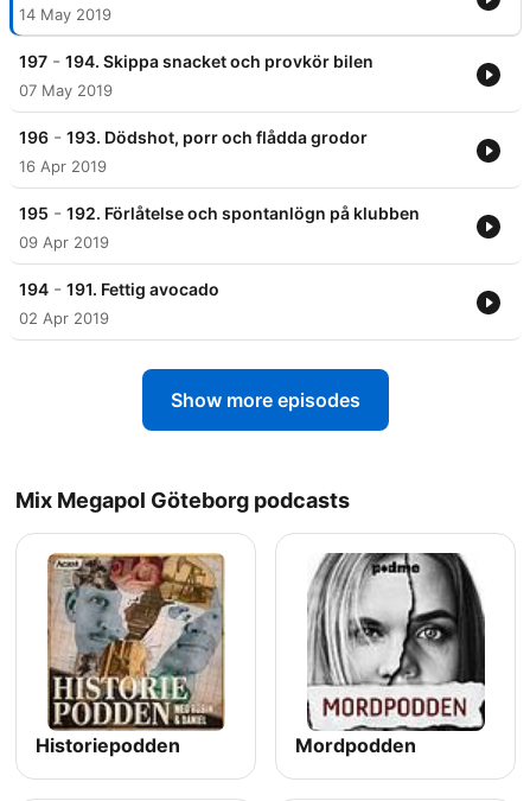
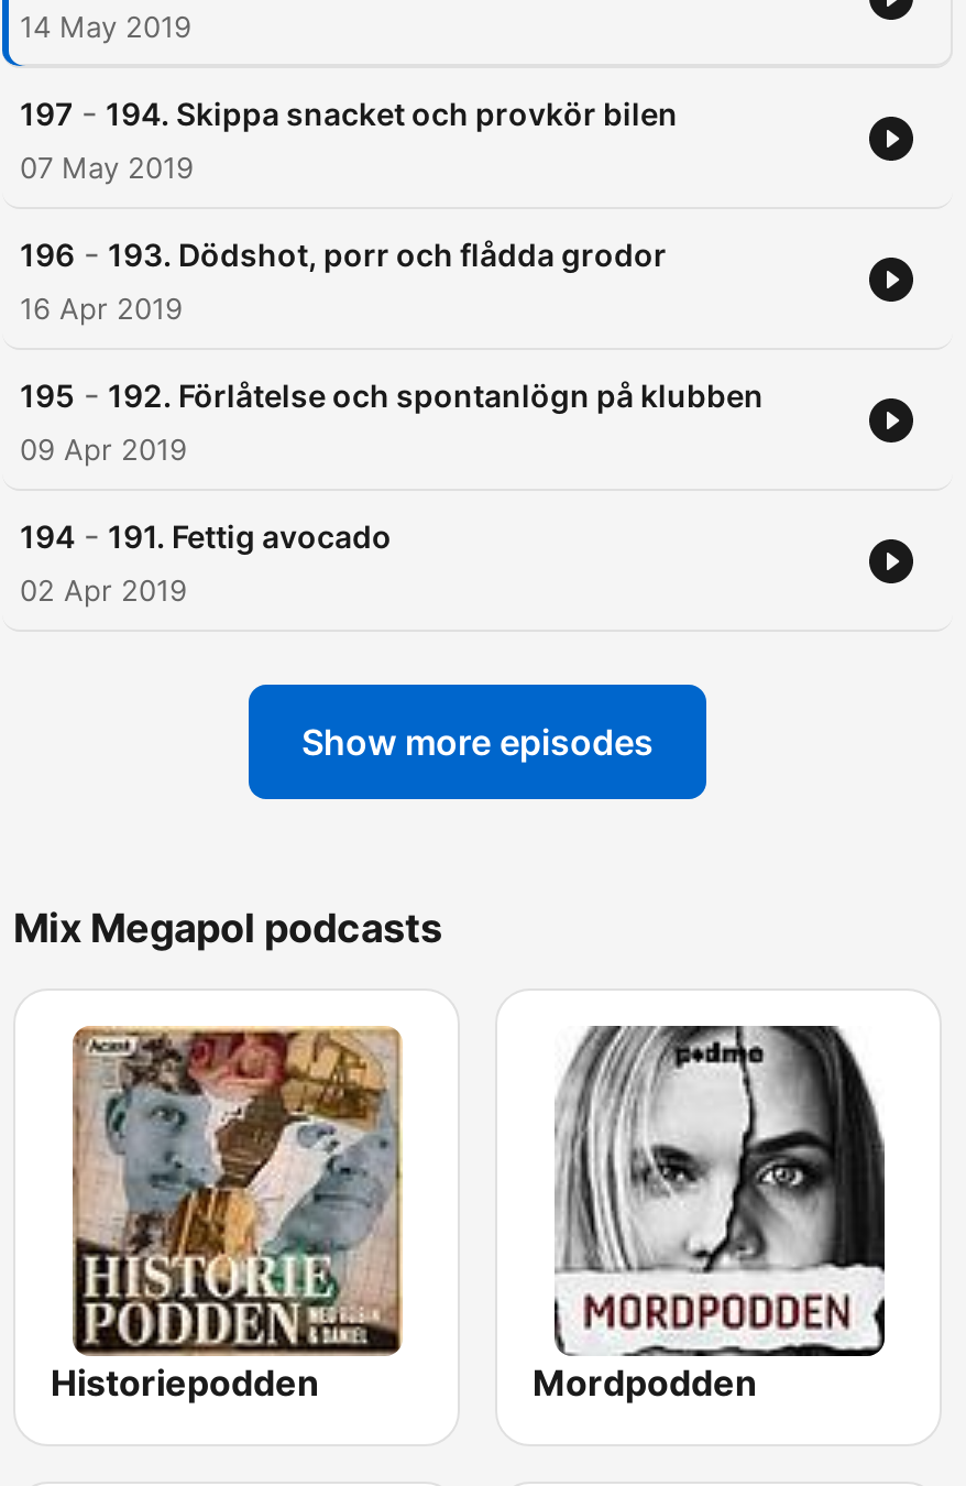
[15,488,350,513] Mix Megapol Göteborg podcasts -> [13,905,442,951] Mix Megapol podcasts

